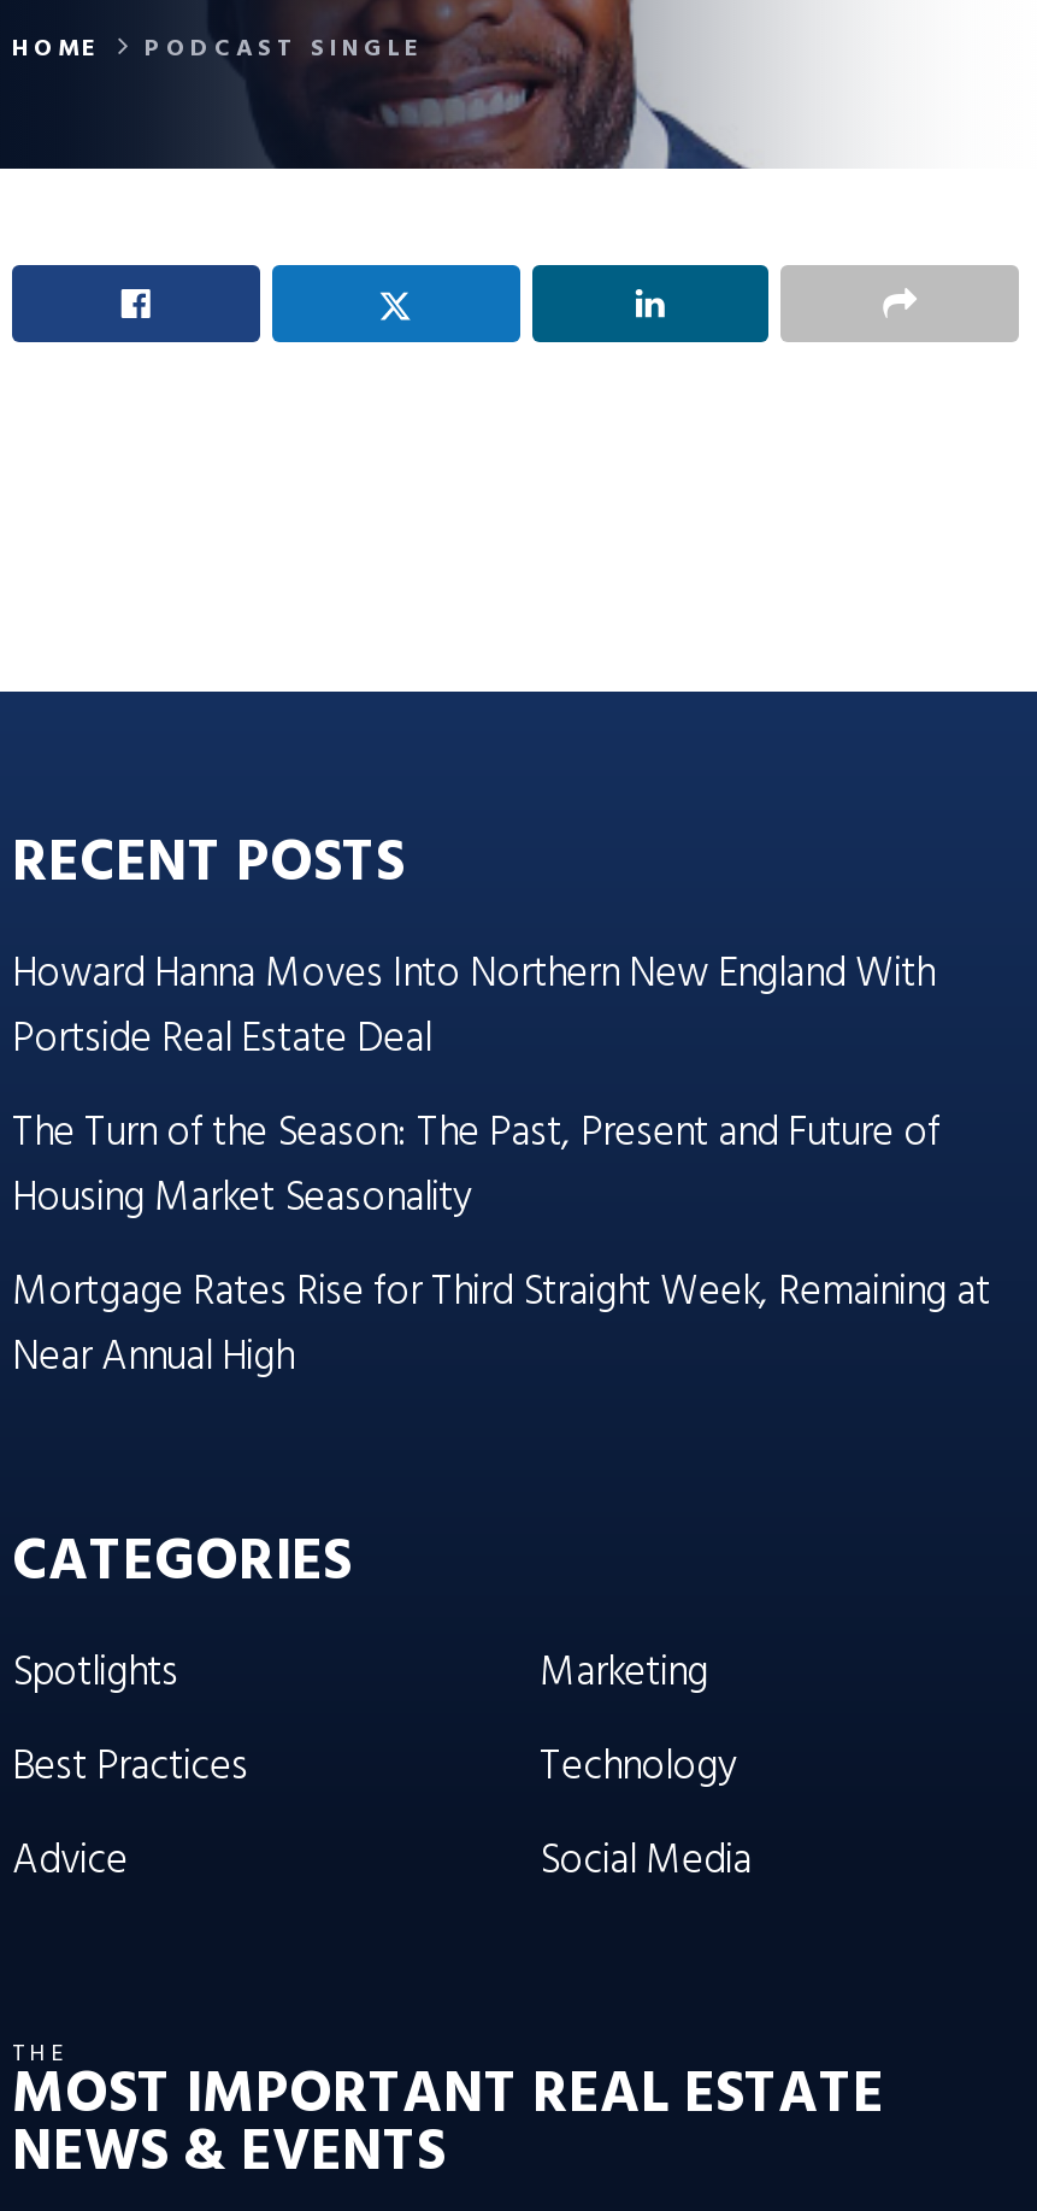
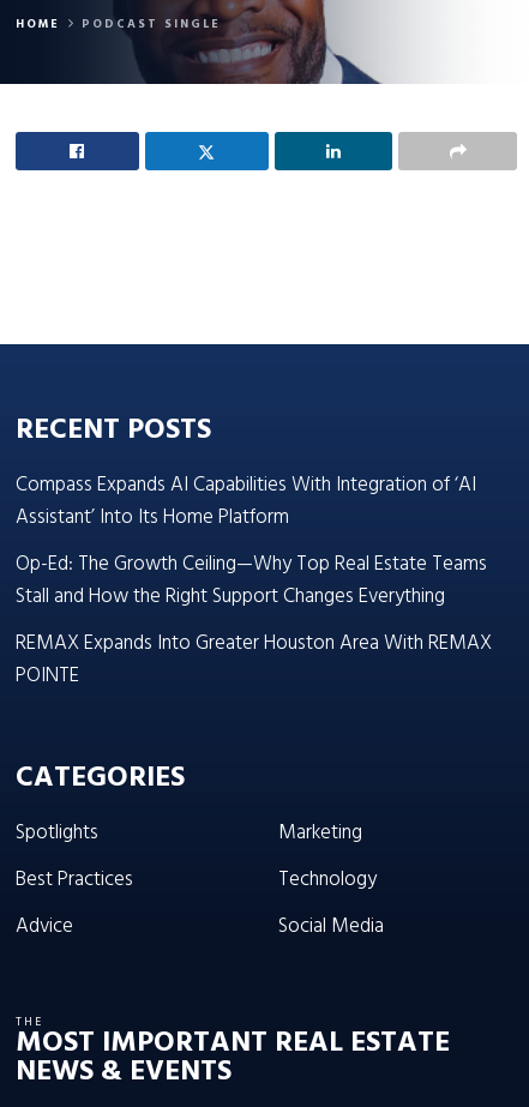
[12,942,990,1390] Howard Hanna Moves Into Northern New England With | Portside Real Estate Deal | The Turn of the Season: The Past, Present and Future of | Housing Market Seasonality | Mortgage Rates Rise for Third Straight Week, Remaining at | Near Annual High -> [16,469,492,692] Compass Expands AI Capabilities With Integration of ‘AI | Assistant’ Into Its Home Platform | Op-Ed: The Growth Ceiling—Why Top Real Estate Teams | Stall and How the Right Support Changes Everything | REMAX Expands Into Greater Houston Area With REMAX | POINTE

